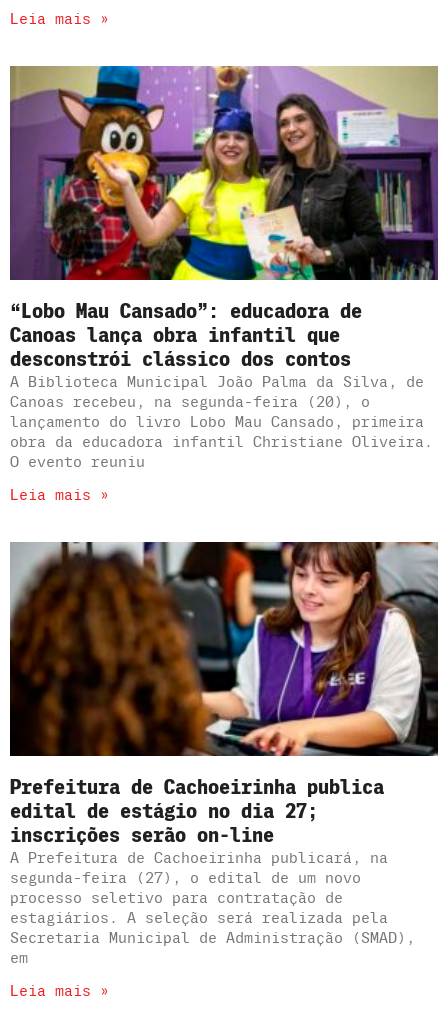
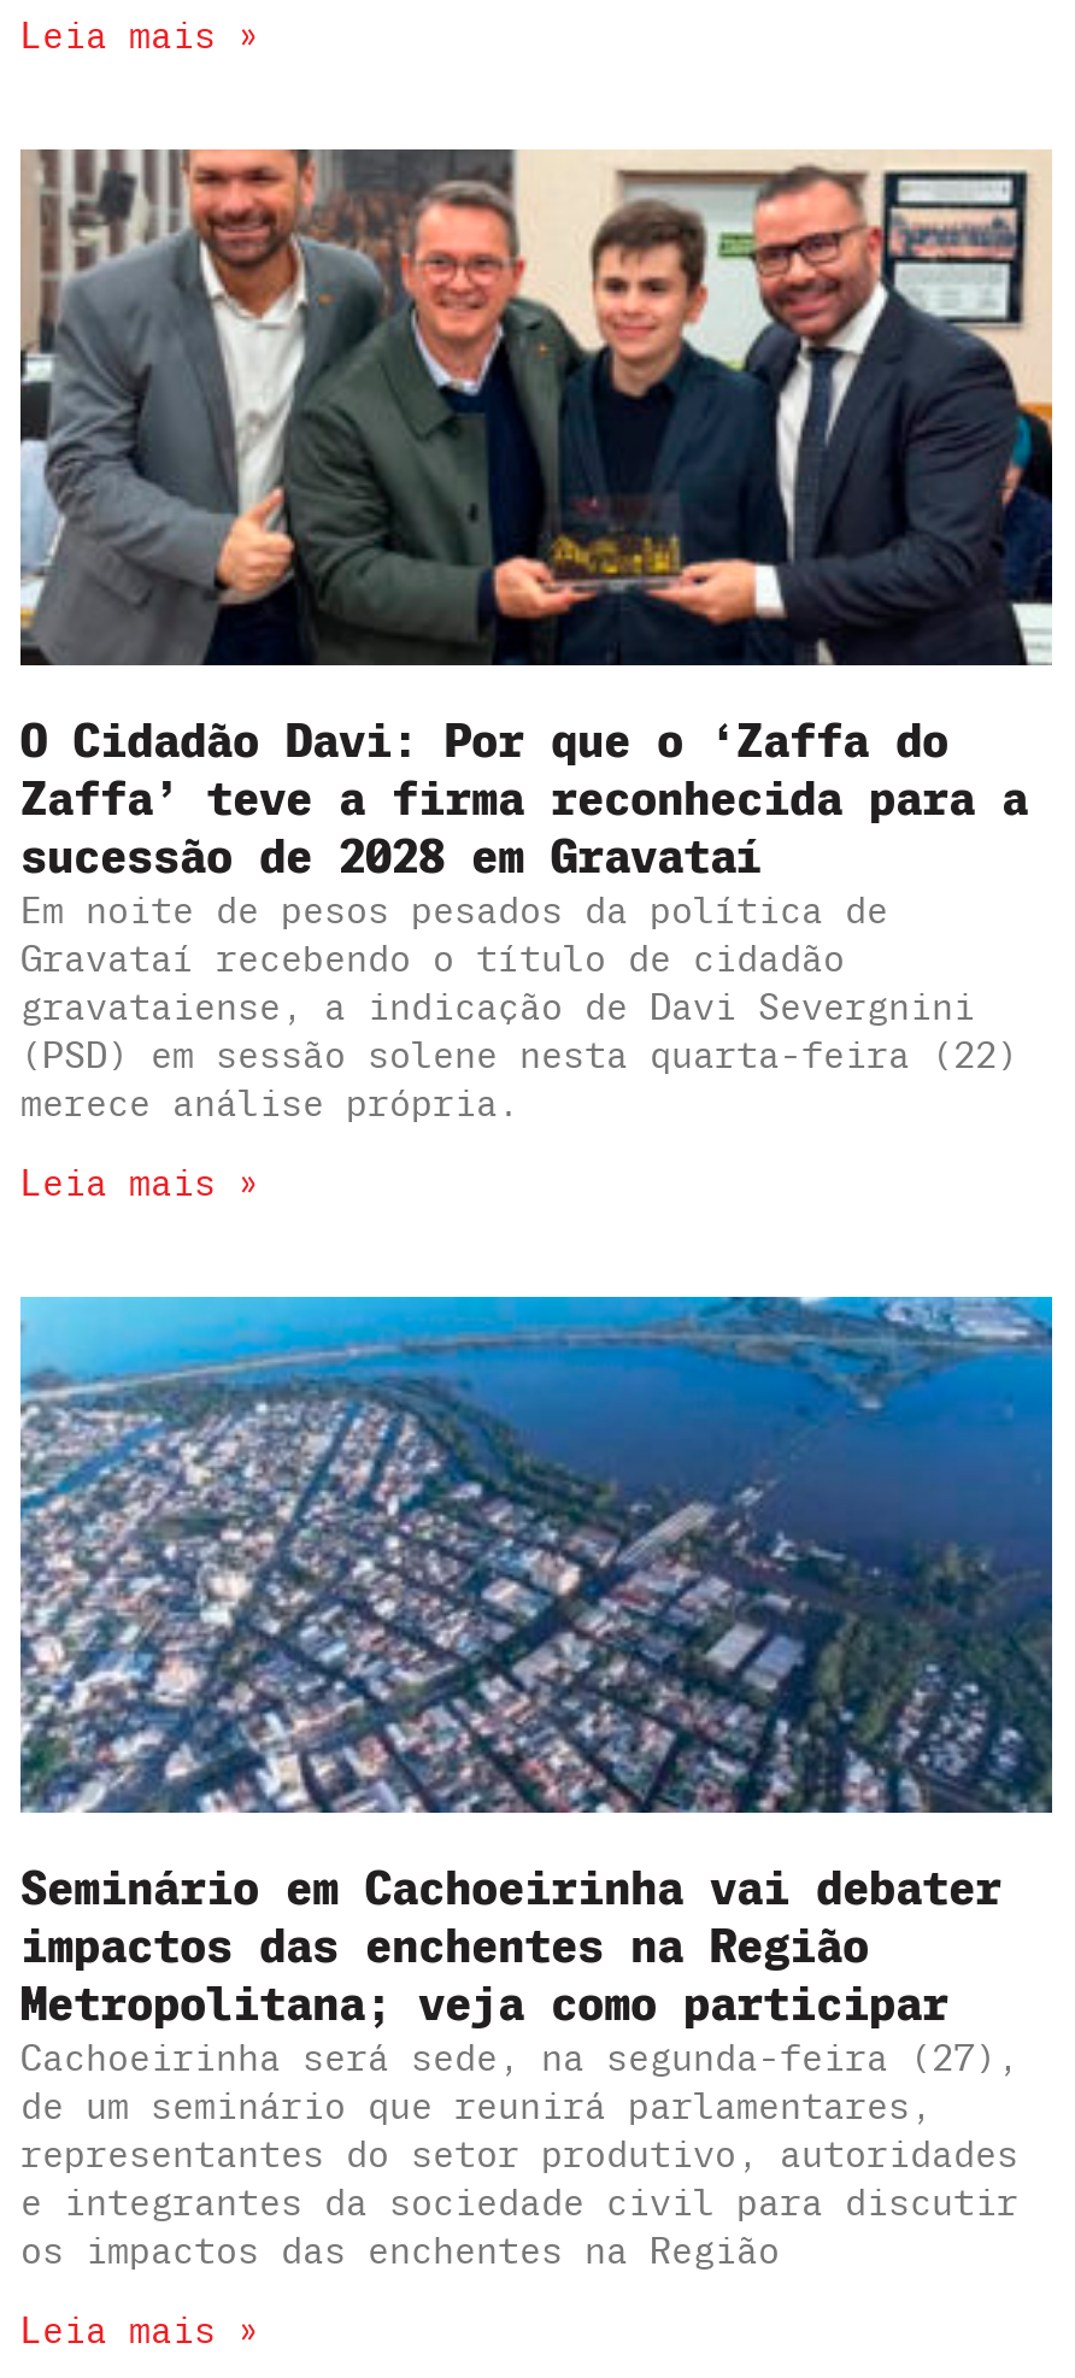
[9,65,439,471] [image] | “Lobo Mau Cansado”: educadora de | Canoas lança obra infantil que | desconstrói clássico dos contos | A Biblioteca Municipal João Palma da Silva, de | Canoas recebeu, na segunda-feira (20), o | lançamento do livro Lobo Mau Cansado, primeira | obra da educadora infantil Christiane Oliveira. | O evento reuniu -> [18,147,1055,1125] [image] | O Cidadão Davi: Por que o ‘Zaffa do | Zaffa’ teve a firma reconhecida para a | sucessão de 2028 em Gravataí | Em noite de pesos pesados da política de | Gravataí recebendo o título de cidadão | gravataiense, a indicação de Davi Severgnini | (PSD) em sessão solene nesta quarta-feira (22) | merece análise própria.
[9,541,439,967] [image] | Prefeitura de Cachoeirinha publica | edital de estágio no dia 27; | inscrições serão on-line | A Prefeitura de Cachoeirinha publicará, na | segunda-feira (27), o edital de um novo | processo seletivo para contratação de | estagiários. A seleção será realizada pela | Secretaria Municipal de Administração (SMAD), | em -> [18,1294,1055,2273] [image] | Seminário em Cachoeirinha vai debater | impactos das enchentes na Região | Metropolitana; veja como participar | Cachoeirinha será sede, na segunda-feira (27), | de um seminário que reunirá parlamentares, | representantes do setor produtivo, autoridades | e integrantes da sociedade civil para discutir | os impactos das enchentes na Região

